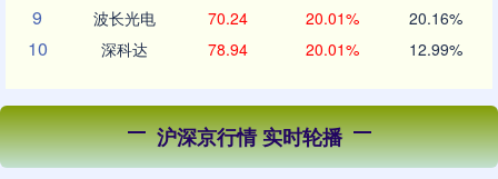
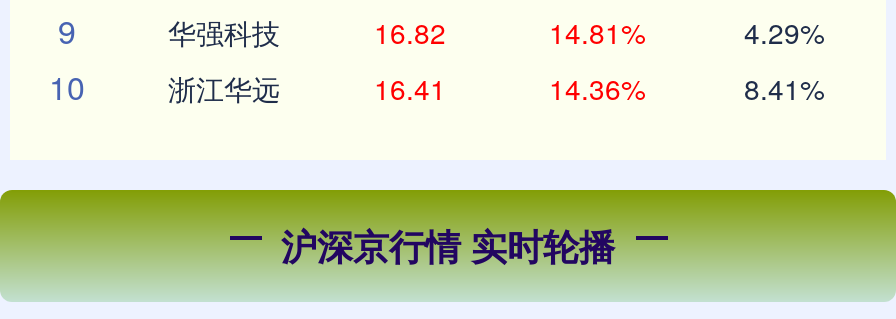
[93,7,462,29] 波长光电 | 70.24 | 20.01% | 20.16% -> [168,12,824,52] 华强科技 | 16.82 | 14.81% | 4.29%
[101,38,462,60] 深科达 | 78.94 | 20.01% | 12.99% -> [168,68,824,108] 浙江华远 | 16.41 | 14.36% | 8.41%

